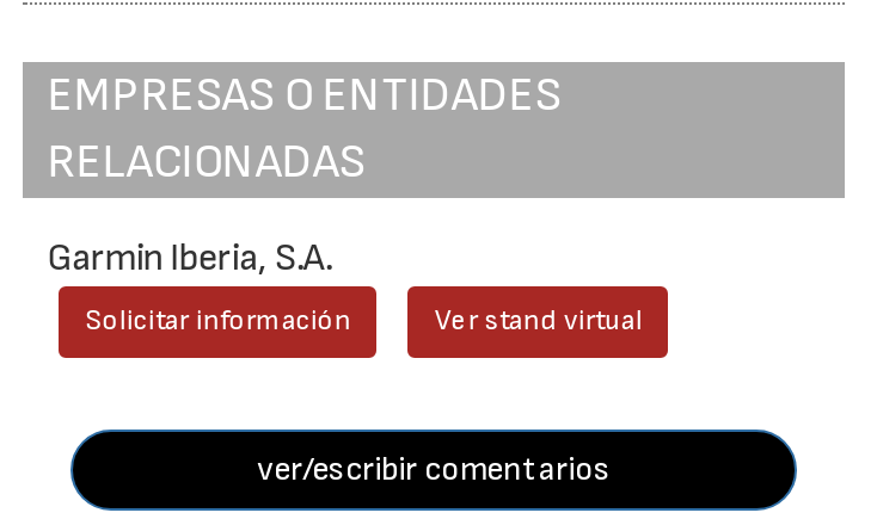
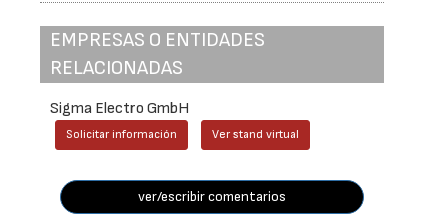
[48,235,332,280] Garmin Iberia, S.A. -> [50,99,189,118] Sigma Electro GmbH

